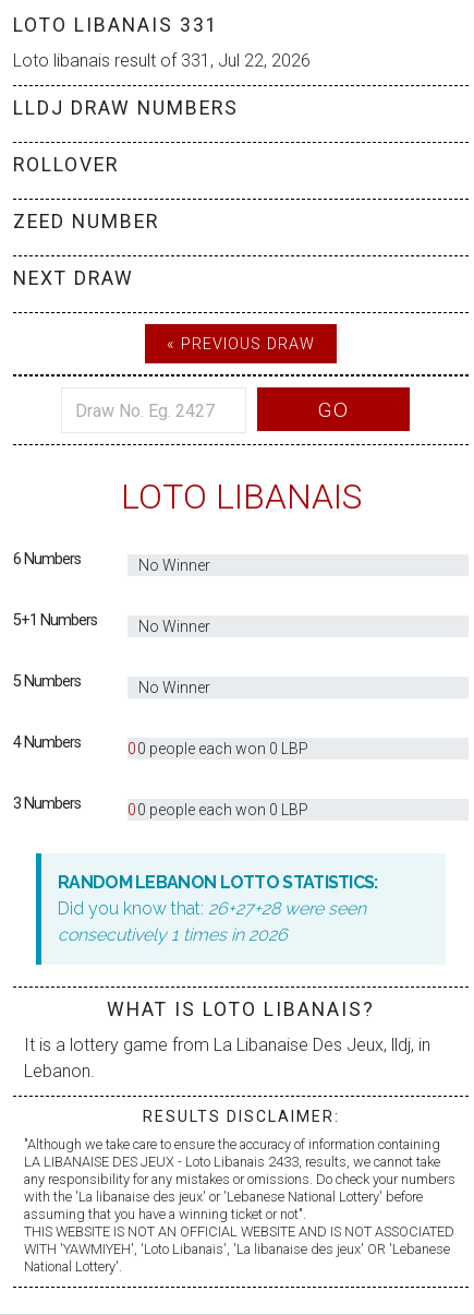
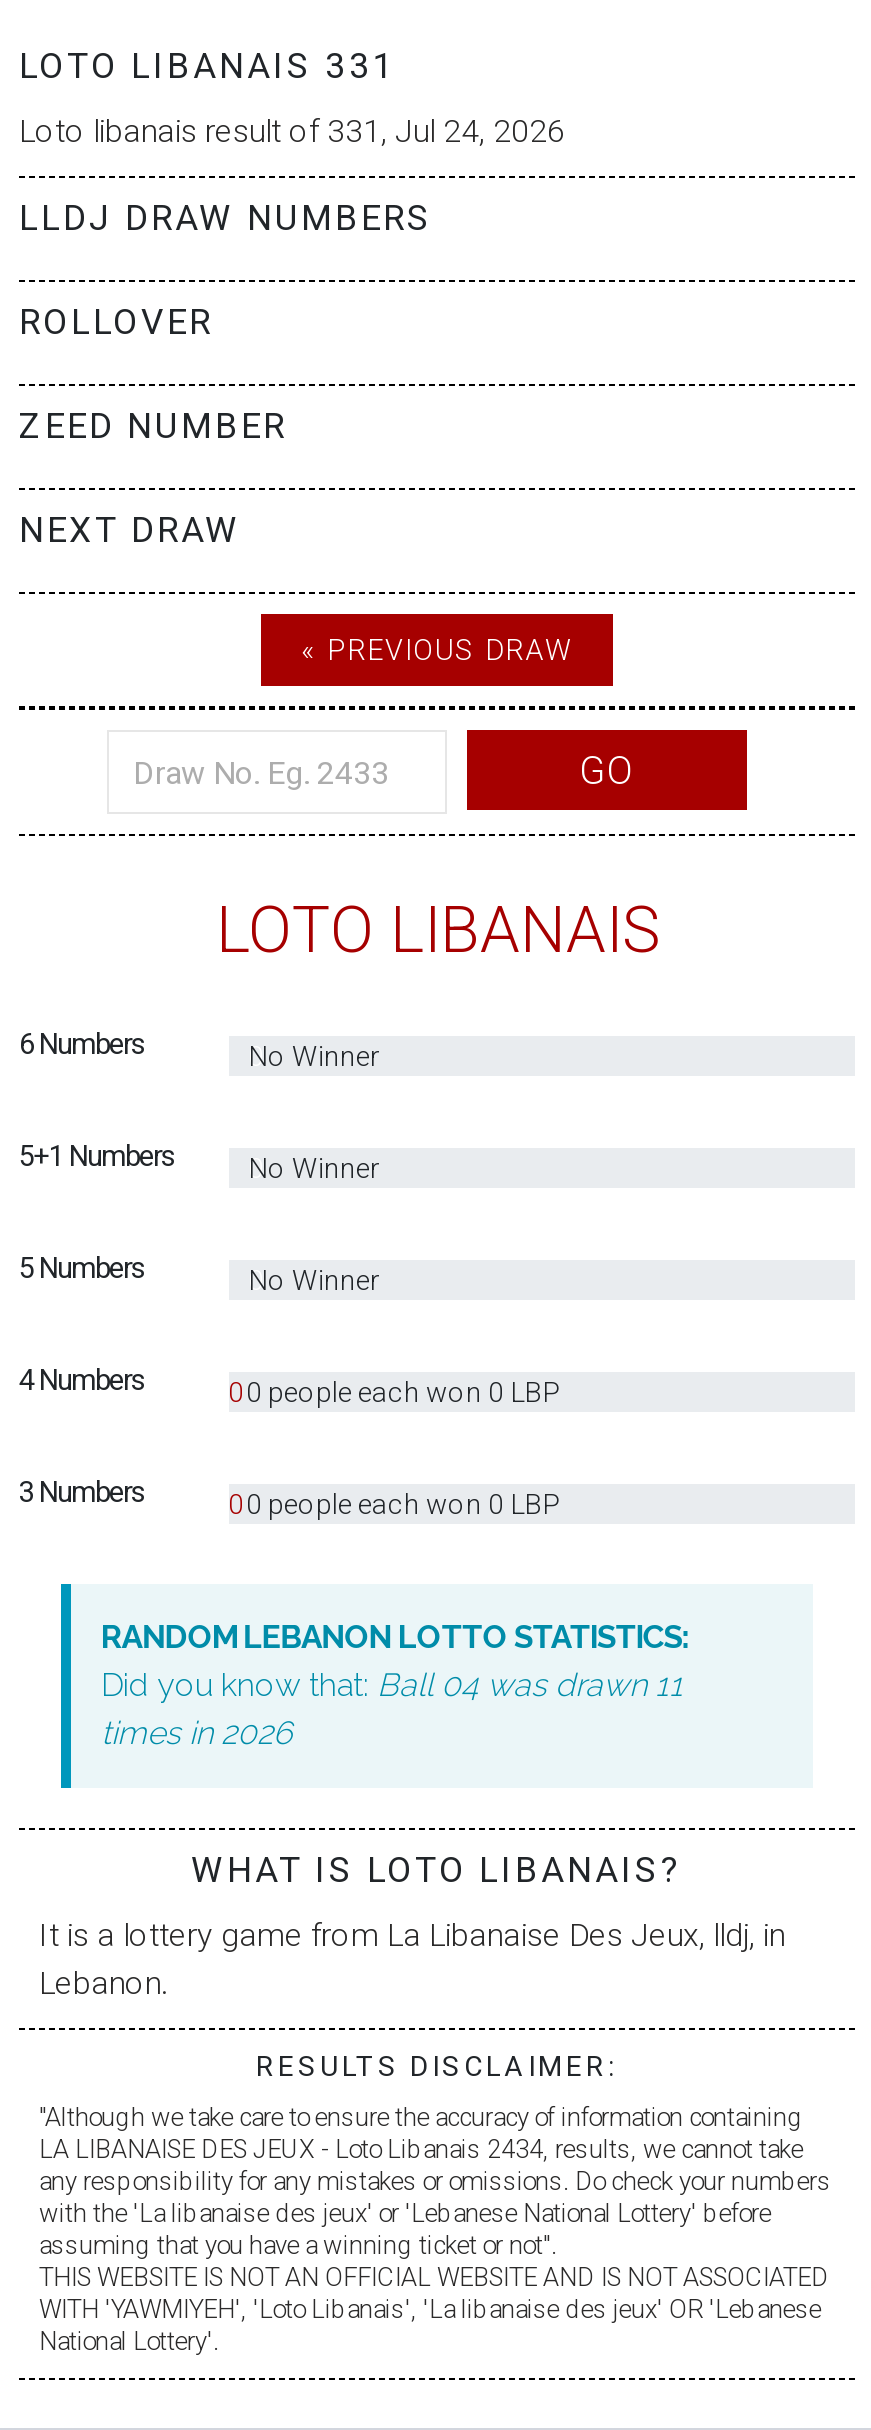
[13,50,311,71] Loto libanais result of 331, Jul 22, 2026 -> [19,112,565,150] Loto libanais result of 331, Jul 24, 2026
[58,898,366,945] Did you know that: 26+27+28 were seen | consecutively 1 times in 2026 -> [101,1666,683,1752] Did you know that: Ball 04 was drawn 11 | times in 2026
[24,1153,440,1170] LA LIBANAISE DES JEUX - Loto Libanais 2433, results, we cannot take -> [39,2134,803,2164] LA LIBANAISE DES JEUX - Loto Libanais 2434, results, we cannot take

